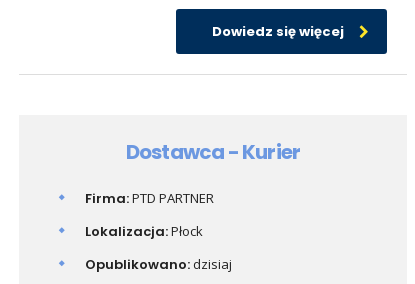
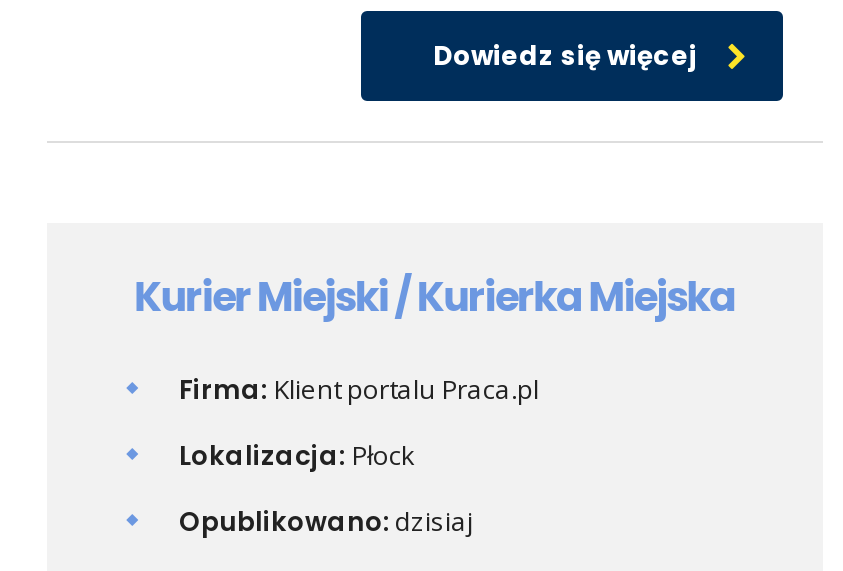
[126,138,300,166] Dostawca - Kurier -> [134,269,736,325] Kurier Miejski / Kurierka Miejska
[85,189,214,208] Firma: PTD PARTNER -> [179,371,539,409] Firma: Klient portalu Praca.pl

